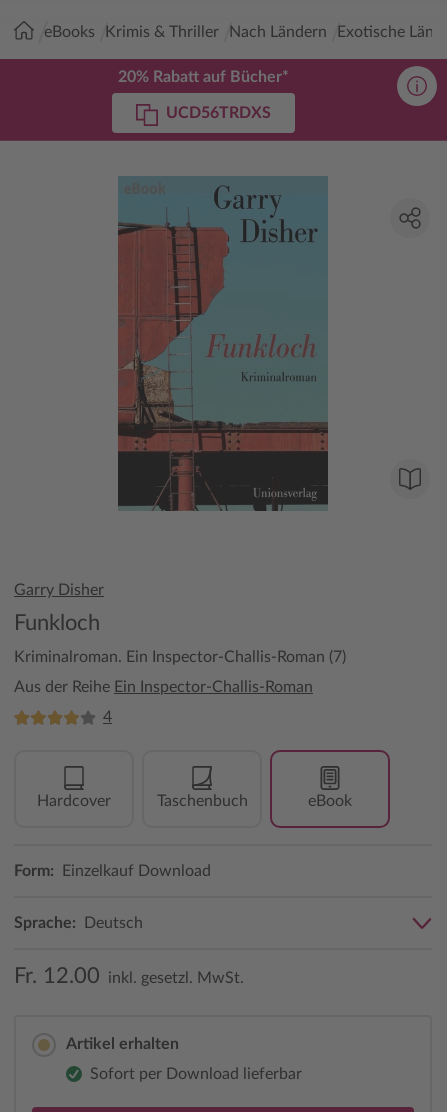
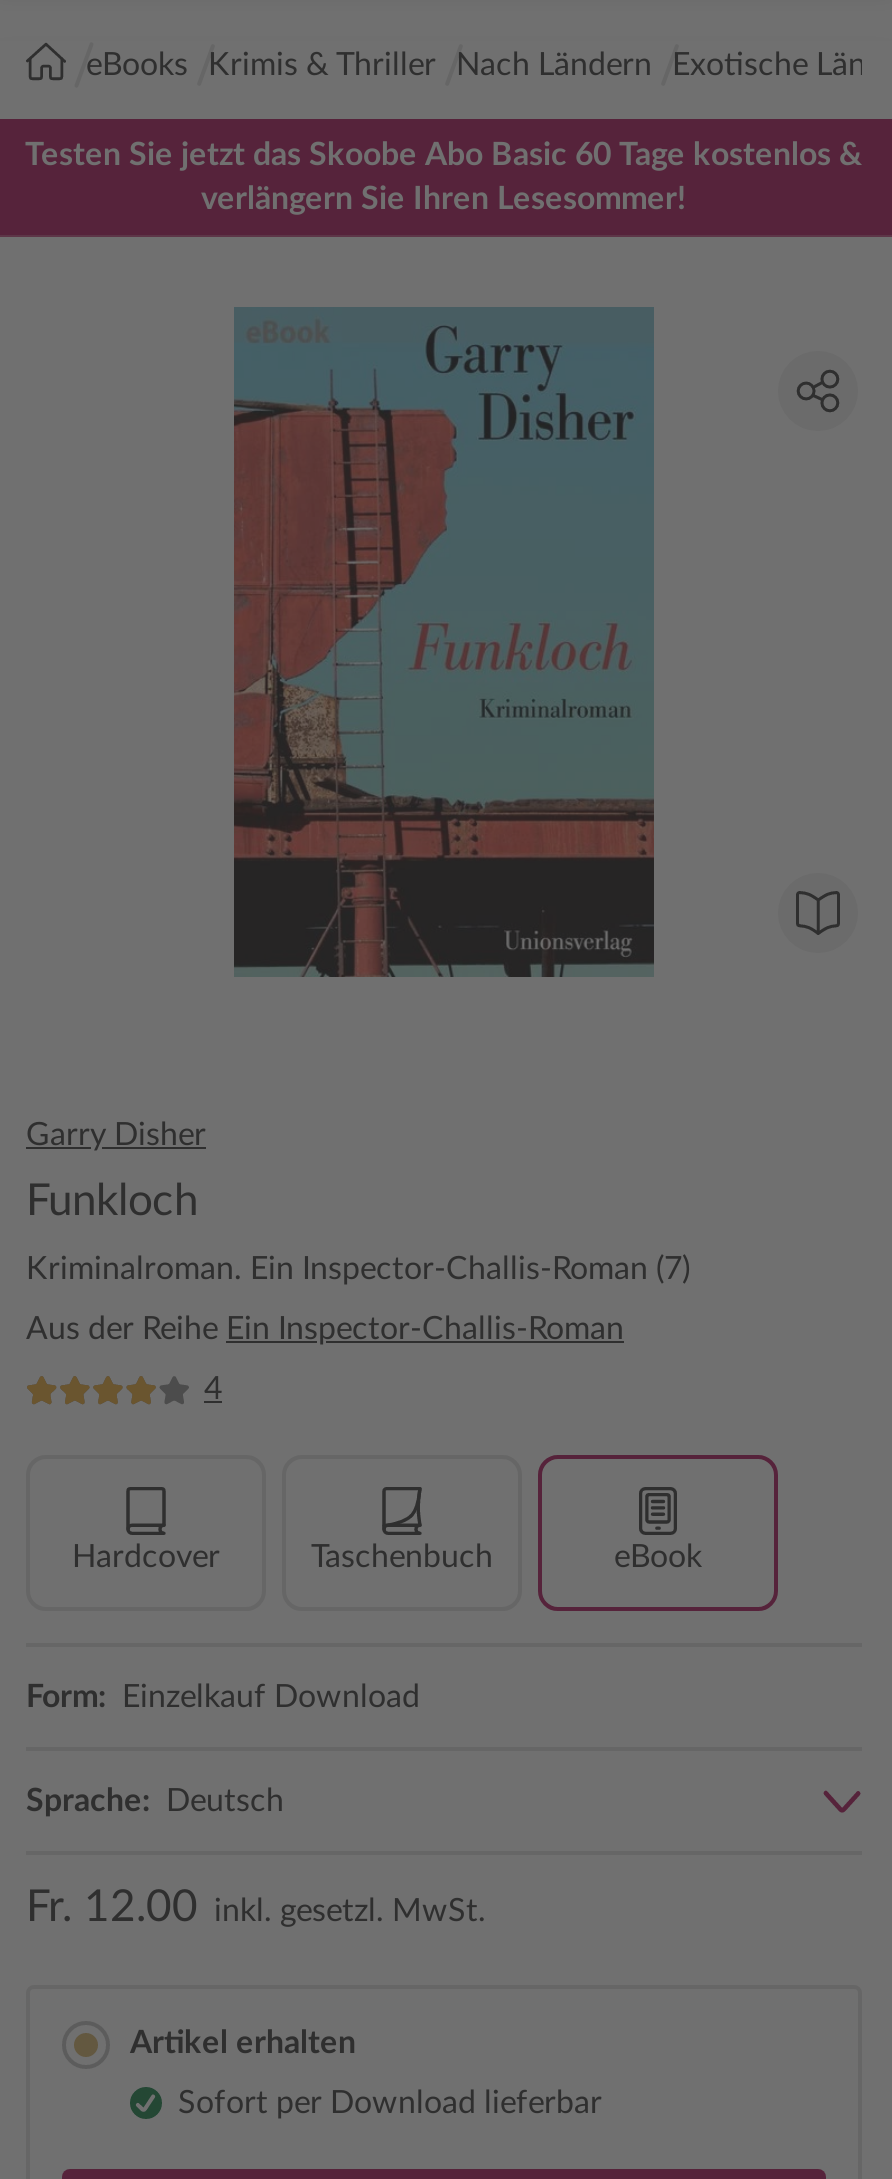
[117,69,288,121] 20% Rabatt auf Bücher* | UCD56TRDXS -> [25,139,863,215] Testen Sie jetzt das Skoobe Abo Basic 60 Tage kostenlos & | verlängern Sie Ihren Lesesommer!

